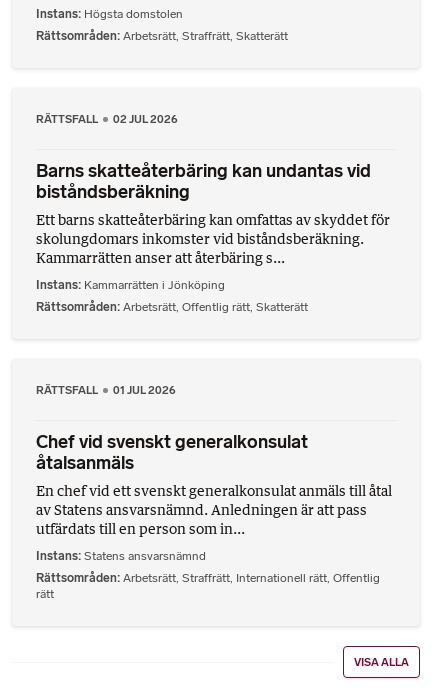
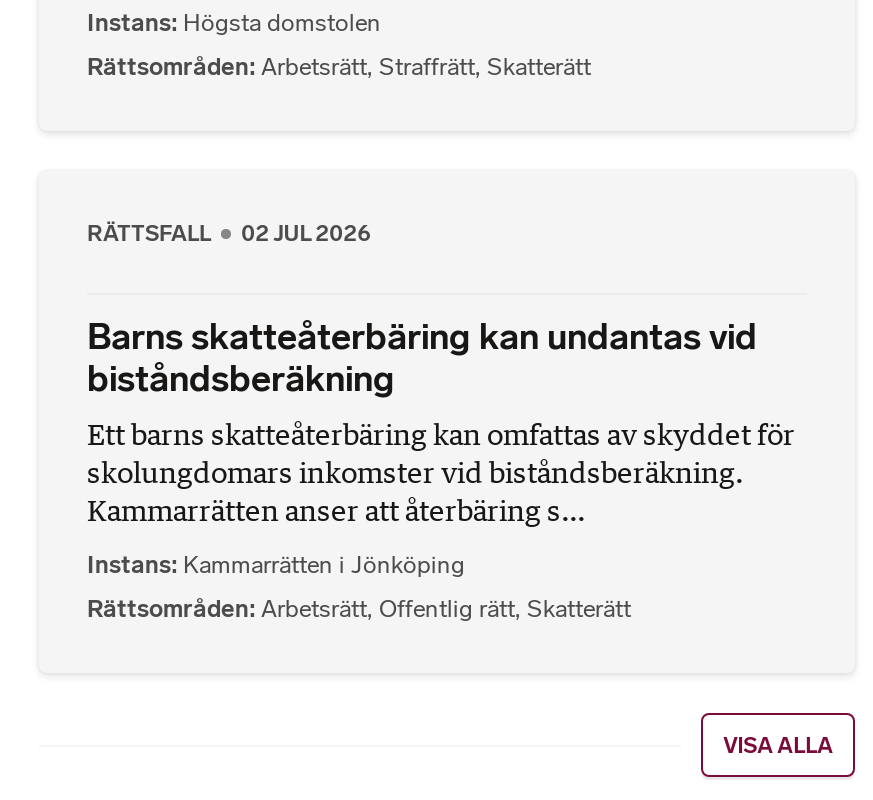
[36,383,392,601] RÄTTSFALL | 01 JUL 2026 | Chef vid svenskt generalkonsulat | åtalsanmäls | En chef vid ett svenskt generalkonsulat anmäls till åtal | av Statens ansvarsnämnd. Anledningen är att pass | utfärdats till en person som in... | Instans Statens ansvarsnämnd | Rättsområden Arbetsrätt, Straffrätt, Internationell rätt, Offentlig | rätt -> none

